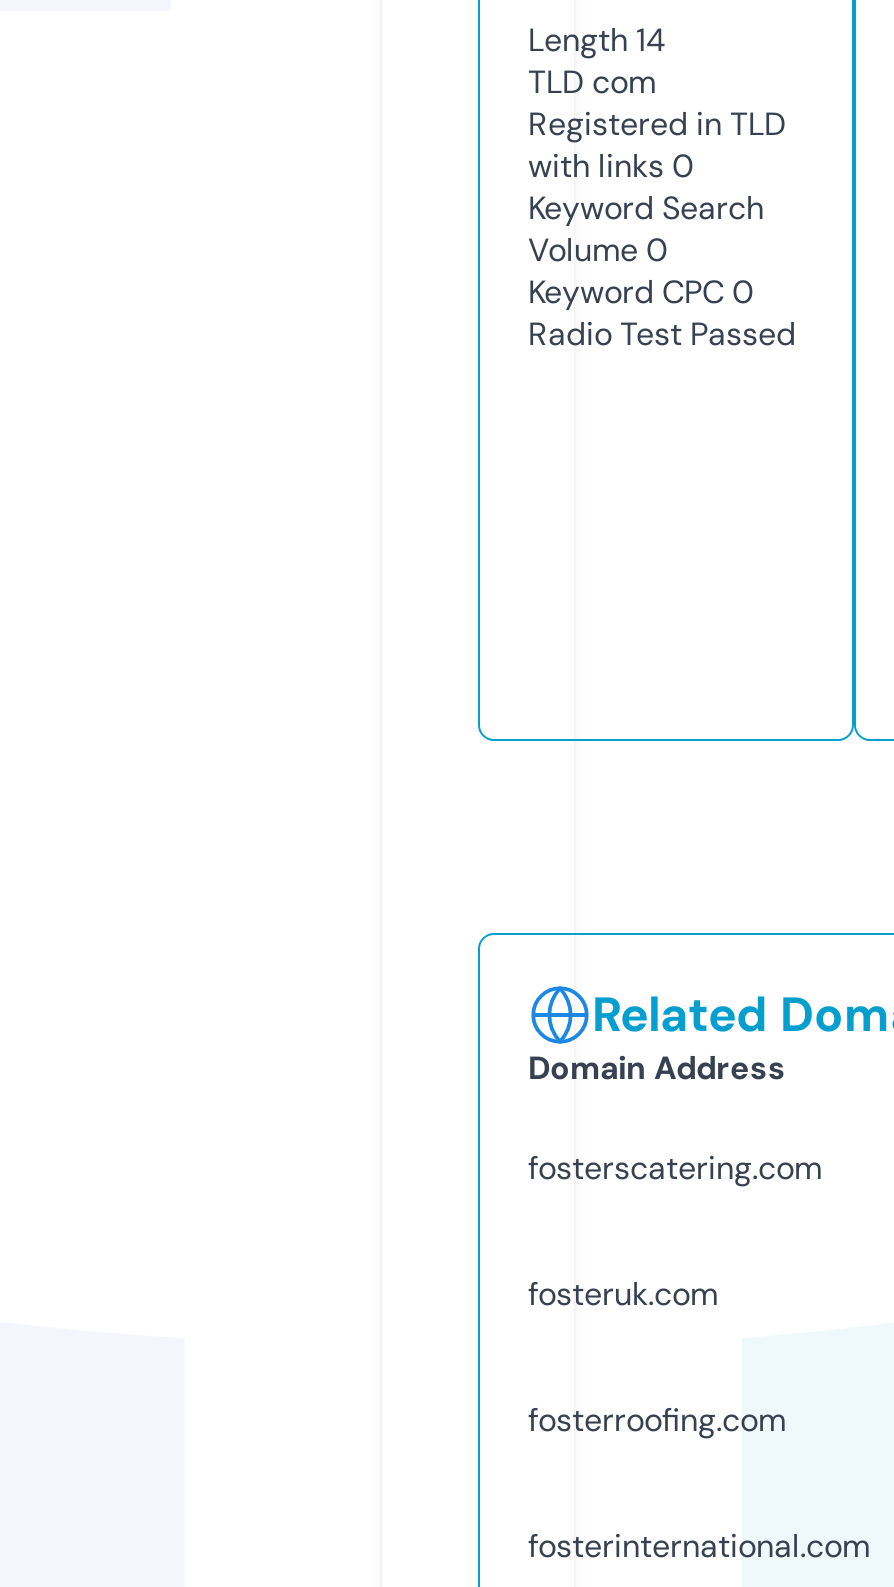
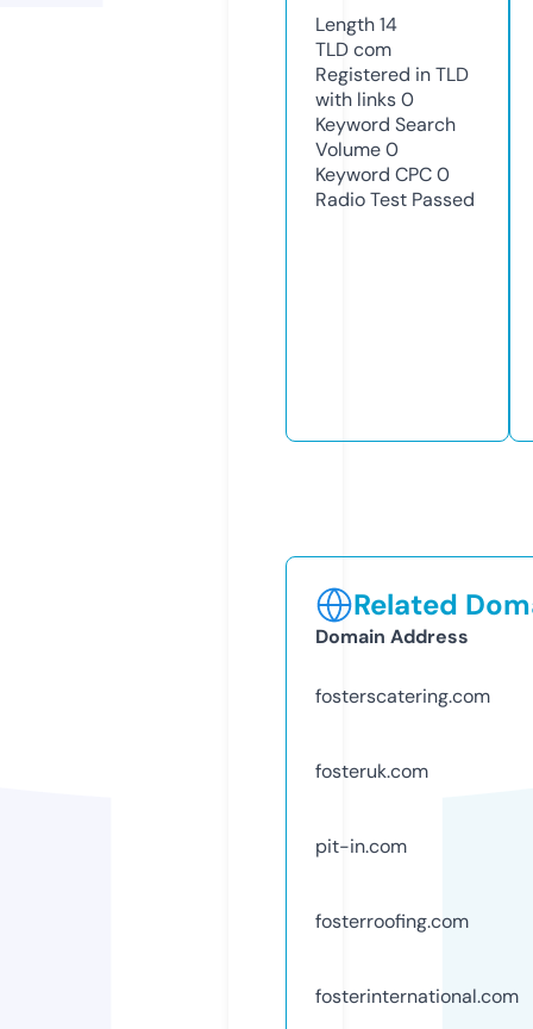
none -> [315,833,407,858] pit-in.com

